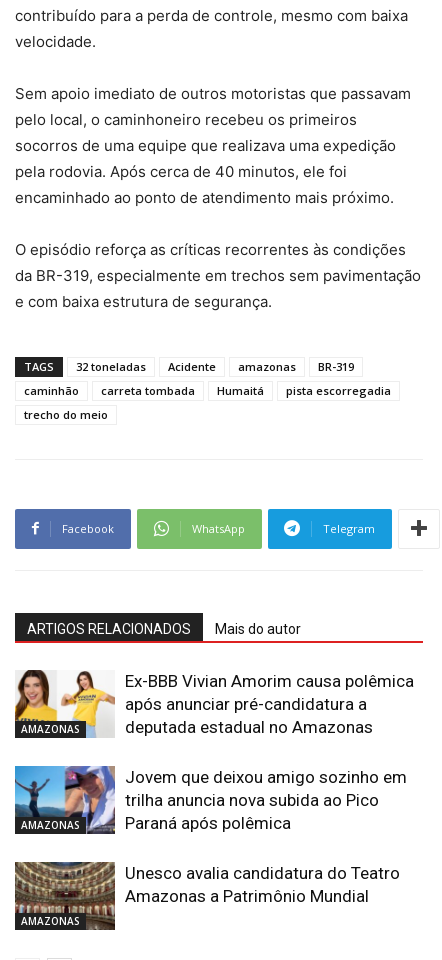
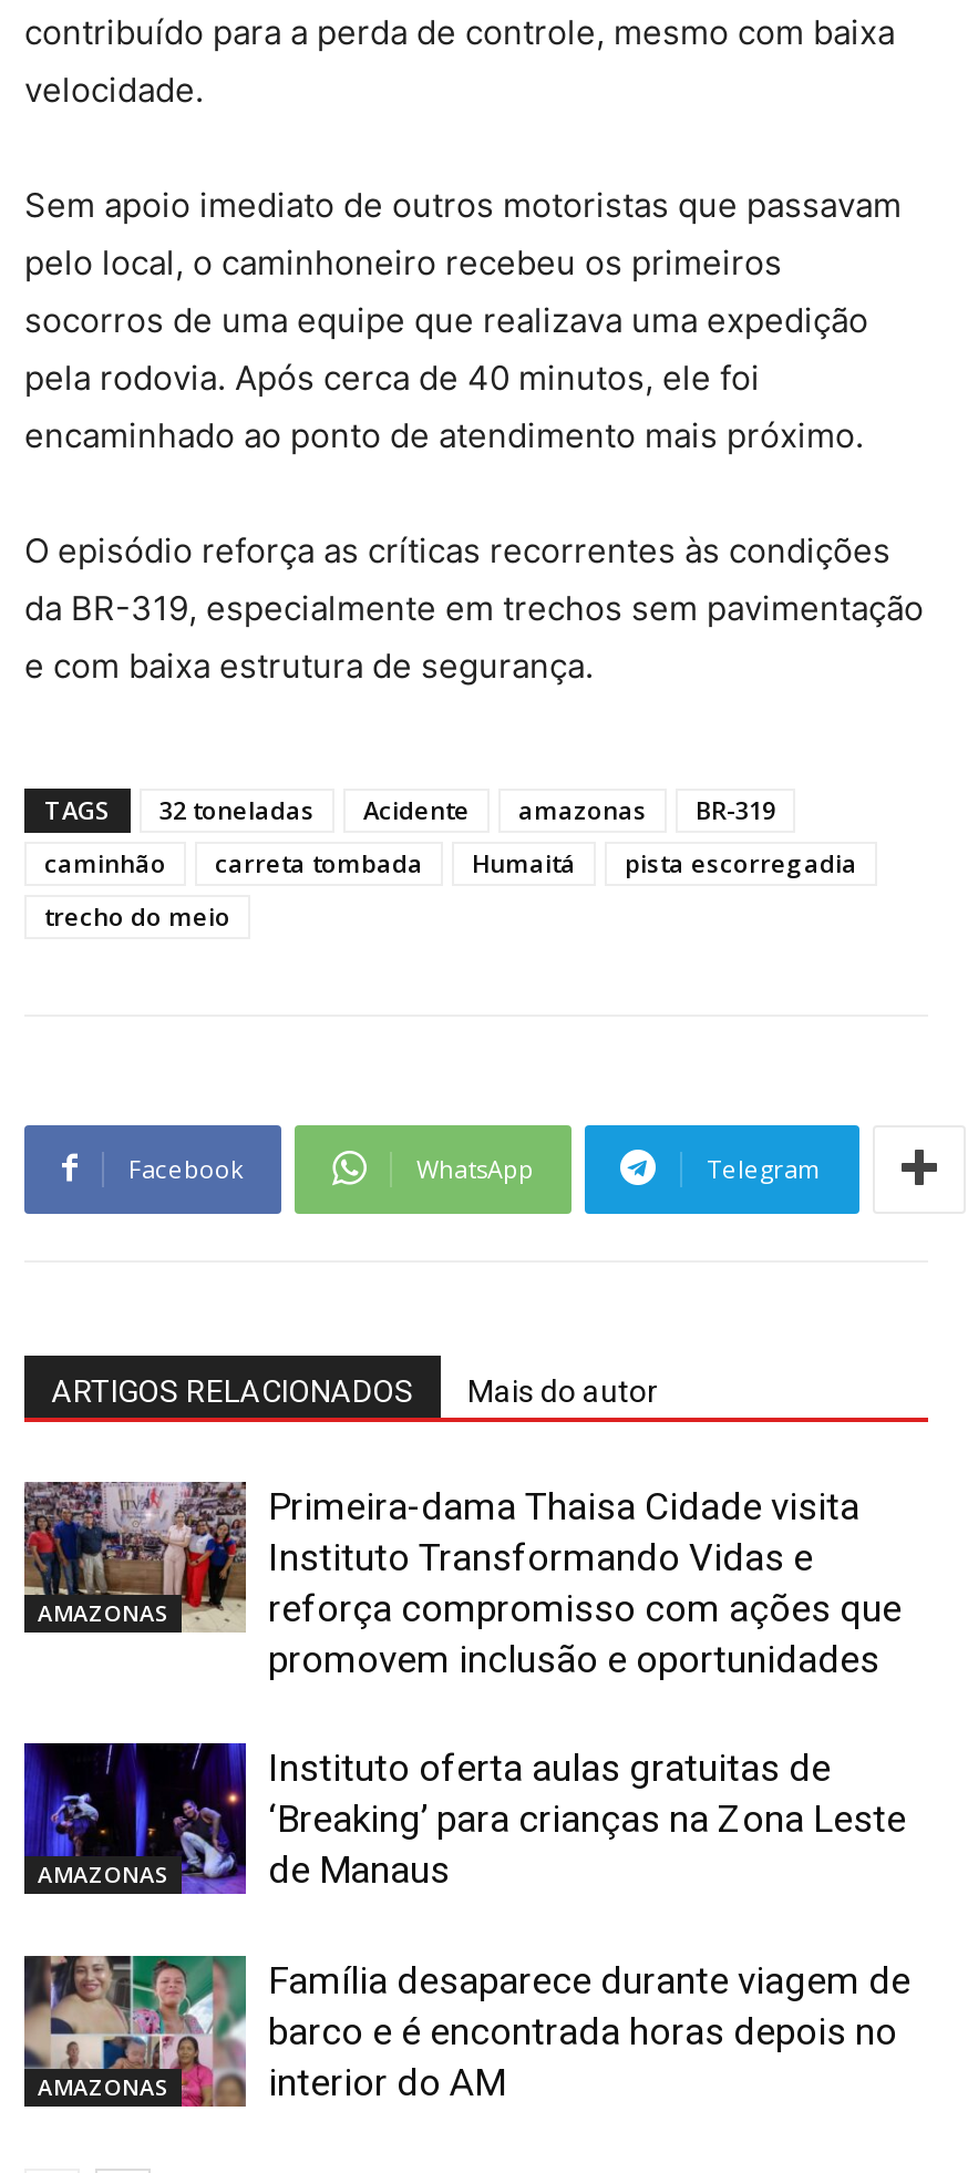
[14,670,414,738] [image] | Ex-BBB Vivian Amorim causa polêmica | após anunciar pré-candidatura a | deputada estadual no Amazonas -> [22,1480,902,1680] [image] | Primeira-dama Thaisa Cidade visita | Instituto Transformando Vidas e | reforça compromisso com ações que | promovem inclusão e oportunidades
[14,765,407,835] [image] | Jovem que deixou amigo sozinho em | trilha anuncia nova subida ao Pico | Paraná após polêmica -> [22,1741,906,1896] [image] | Instituto oferta aulas gratuitas de | ‘Breaking’ para crianças na Zona Leste | de Manaus
[14,861,400,930] [image] | Unesco avalia candidatura do Teatro | Amazonas a Patrimônio Mundial -> [22,1954,910,2107] [image] | Família desaparece durante viagem de | barco e é encontrada horas depois no | interior do AM

